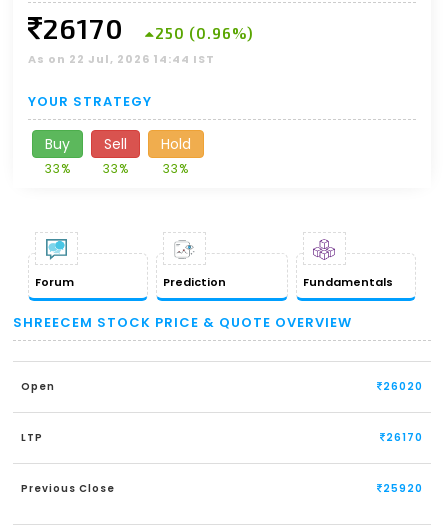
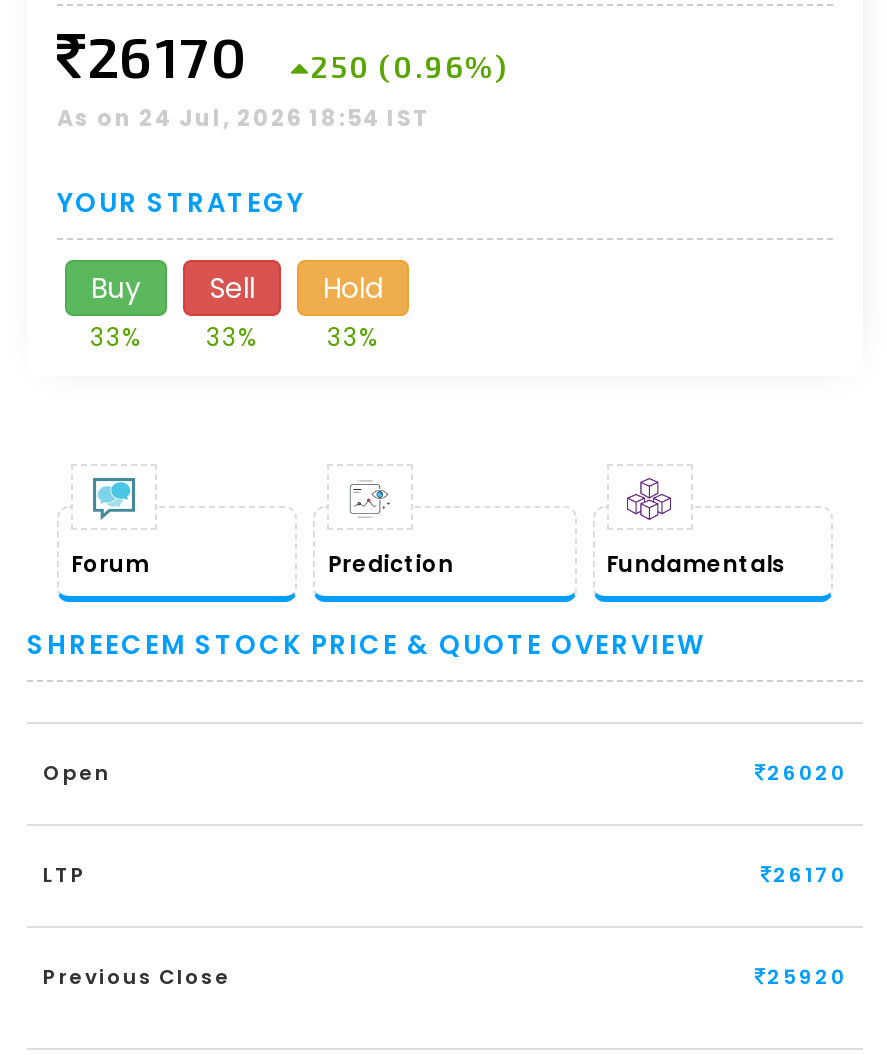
[28,51,215,67] As on 22 Jul, 2026 14:44 IST -> [57,102,431,134] As on 24 Jul, 2026 18:54 IST

